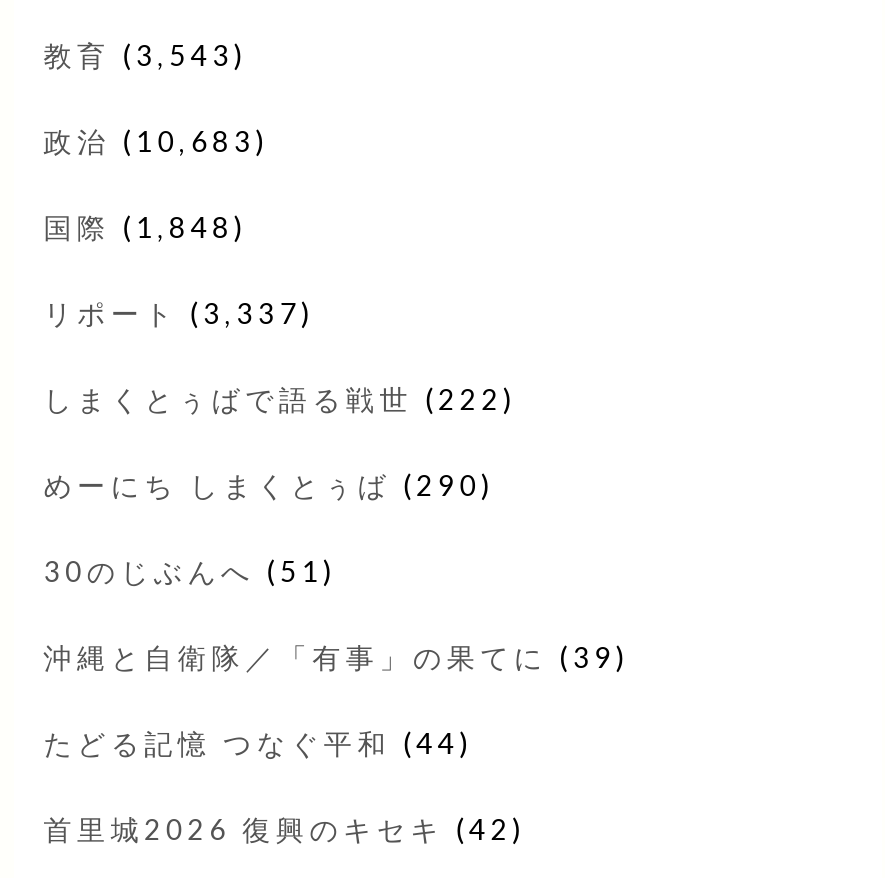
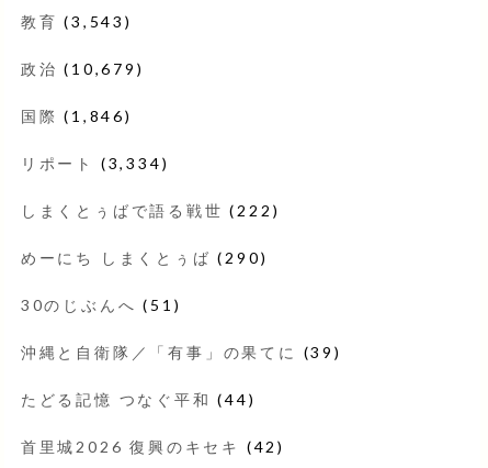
[43,124,269,158] 政治(10,683) -> [21,59,144,78] 政治(10,679)
[43,210,247,244] 国際(1,848) -> [21,106,132,125] 国際(1,846)
[43,296,315,330] リポート(3,337) -> [21,154,169,172] リポート(3,334)

